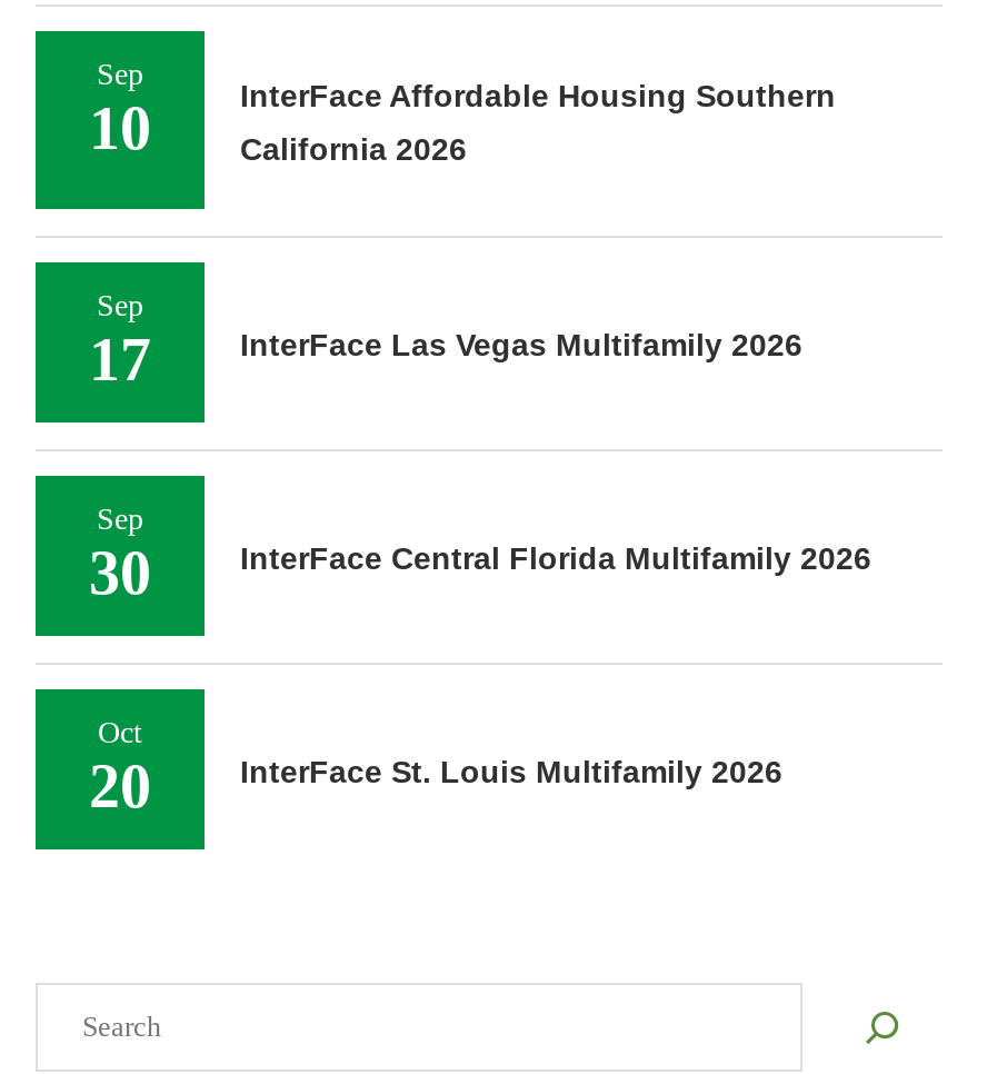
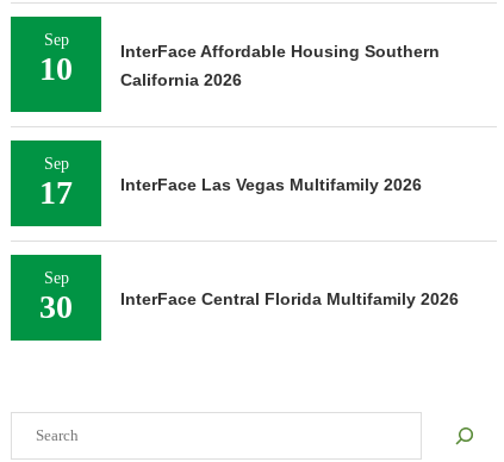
[89,716,782,821] Oct | 20 | InterFace St. Louis Multifamily 2026 -> none

